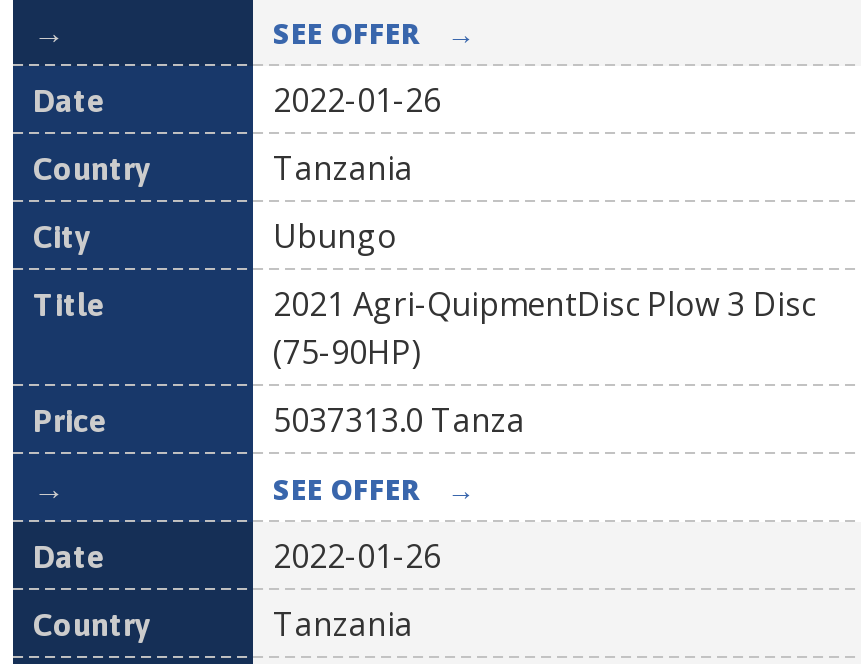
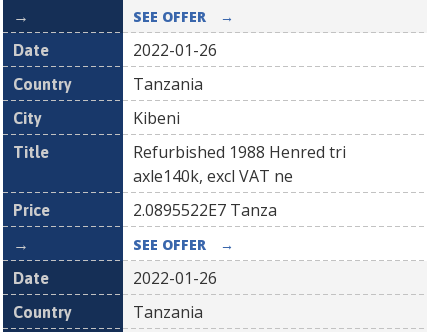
[273,214,397,258] Ubungo -> [133,107,180,129] Kibeni
[273,282,815,374] 2021 Agri-QuipmentDisc Plow 3 Disc | (75-90HP) -> [133,141,346,187] Refurbished 1988 Henred tri | axle140k, excl VAT ne
[273,398,525,442] 5037313.0 Tanza -> [133,199,277,221] 2.0895522E7 Tanza

